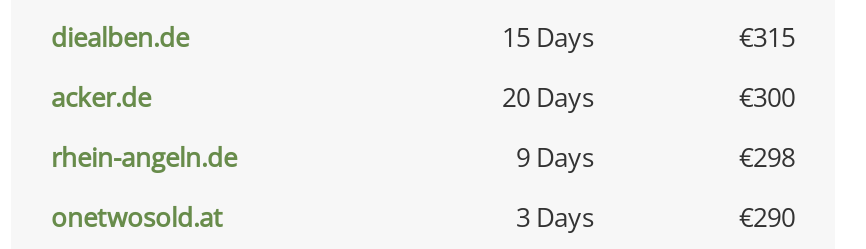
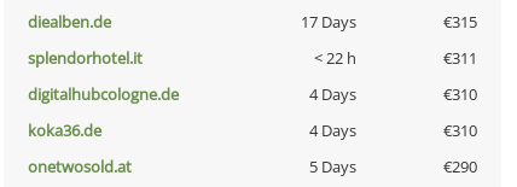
[502,18,594,54] 15 Days -> [300,10,356,32] 17 Days
[51,78,795,174] acker.de | 20 Days | €300 | rhein-angeln.de | 9 Days | €298 -> [28,46,477,141] splendorhotel.it | < 22 h | €311 | digitalhubcologne.de | 4 Days | €310 | koka36.de | 4 Days | €310
[516,198,594,234] 3 Days -> [309,155,356,177] 5 Days

